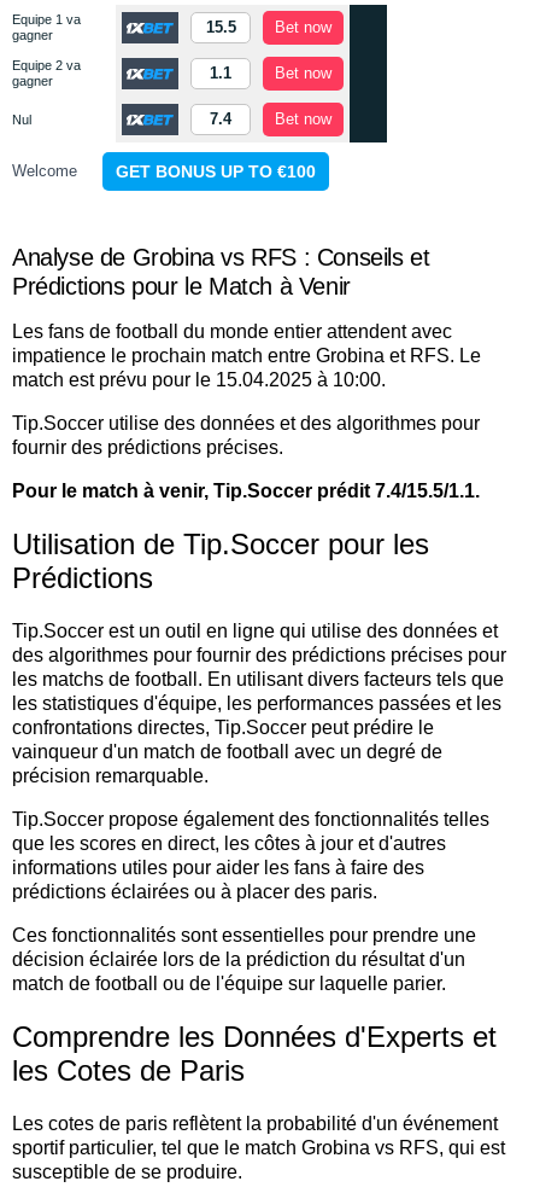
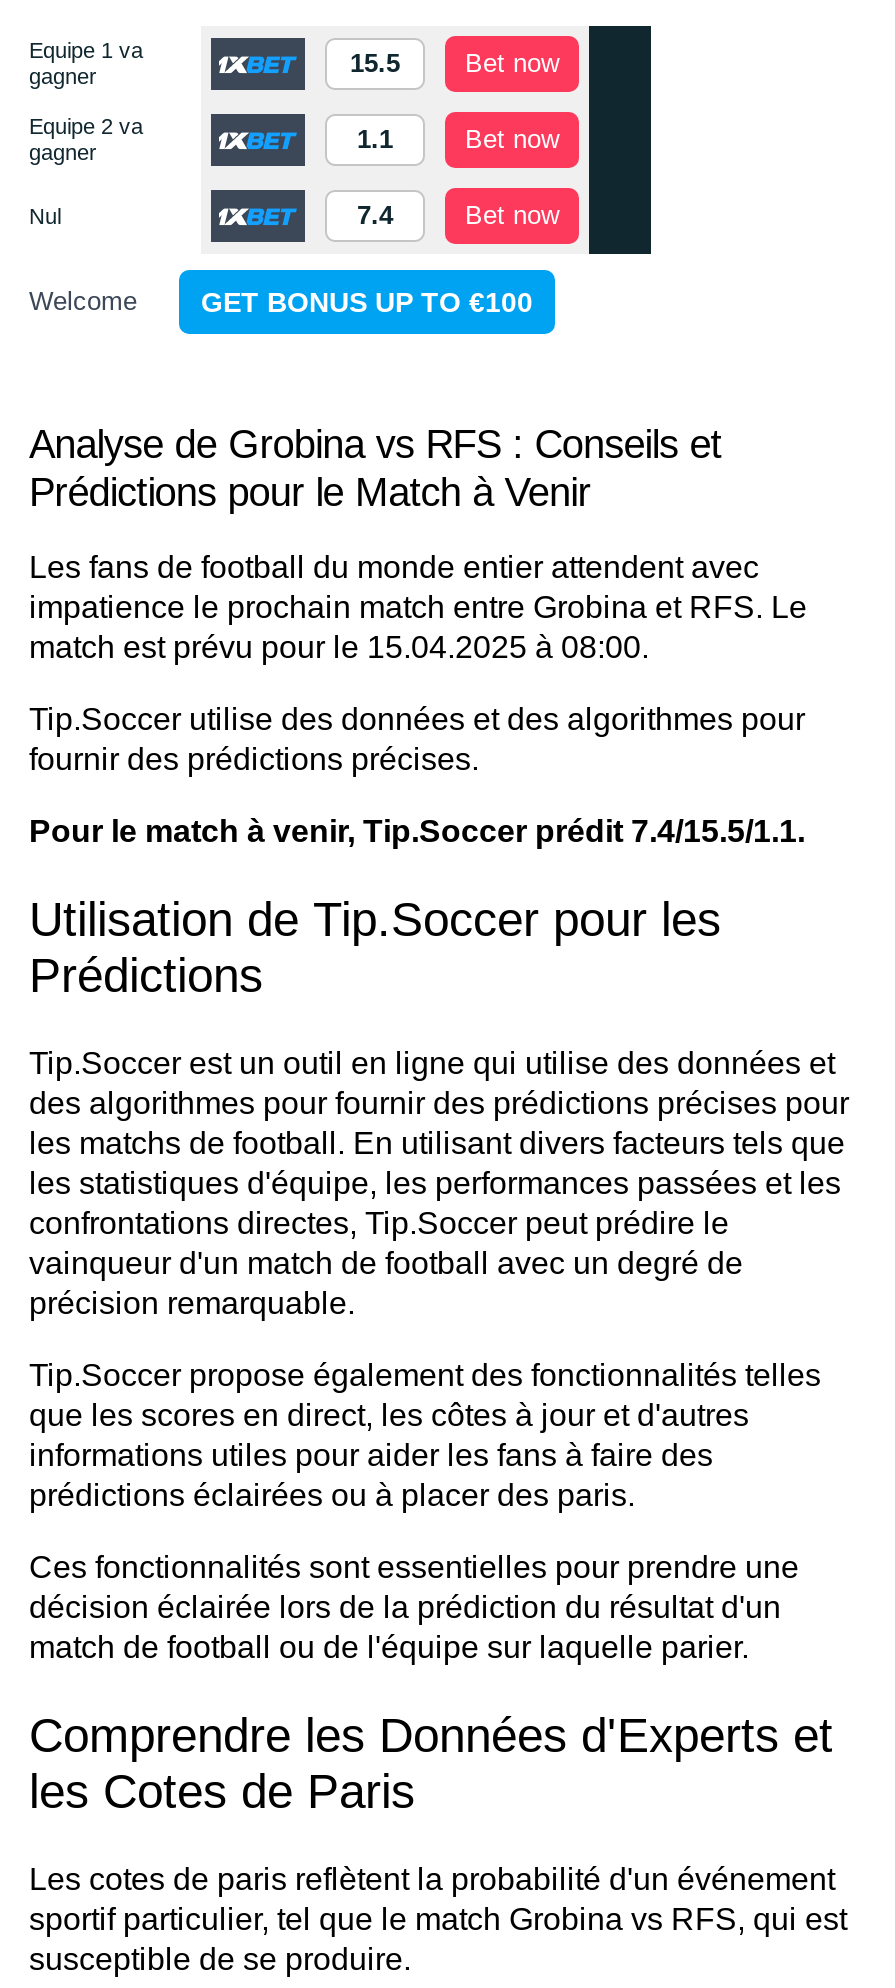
[12,370,386,391] match est prévu pour le 15.04.2025 à 10:00. -> [29,631,649,665] match est prévu pour le 15.04.2025 à 08:00.

